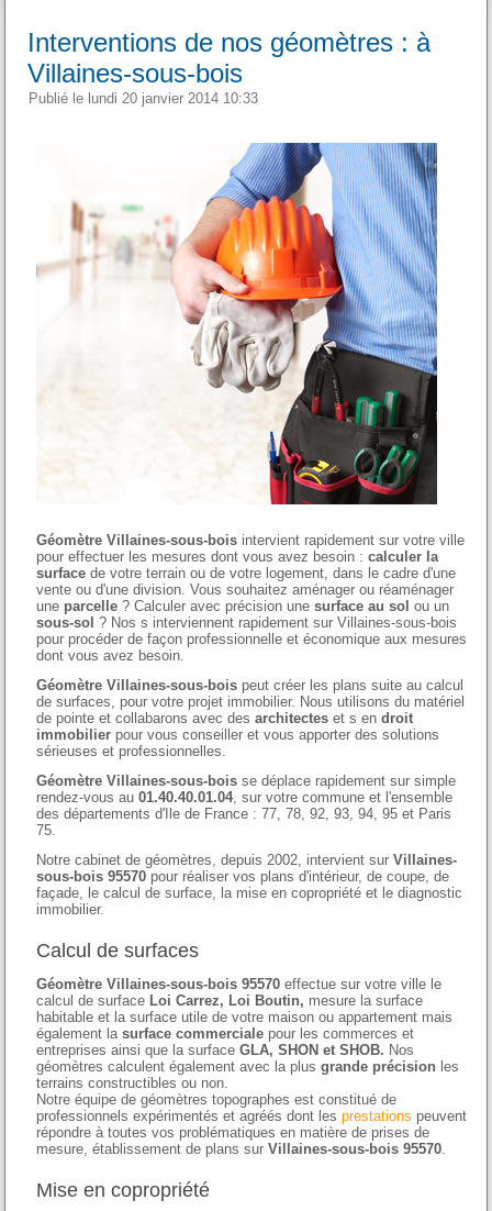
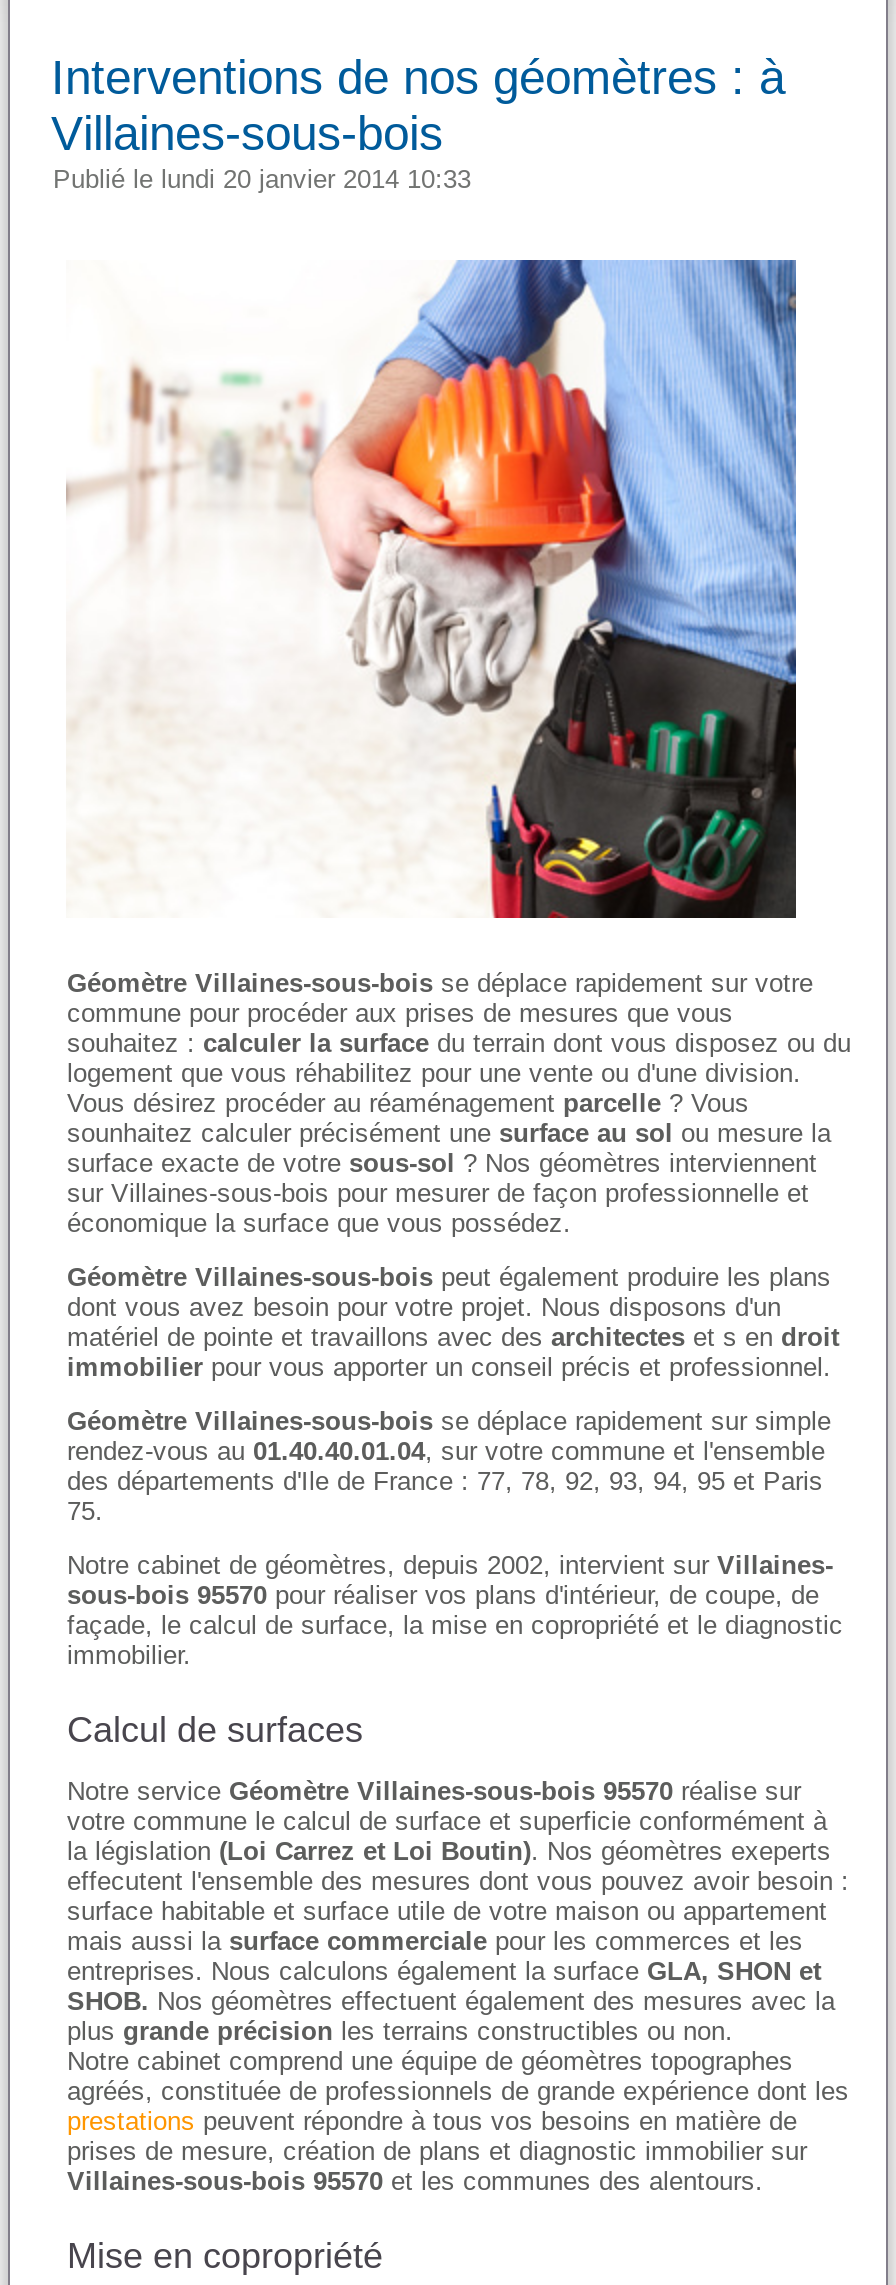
[37,532,467,663] Géomètre Villaines-sous-bois intervient rapidement sur votre ville | pour effectuer les mesures dont vous avez besoin : calculer la | surface de votre terrain ou de votre logement, dans le cadre d'une | vente ou d'une division. Vous souhaitez aménager ou réaménager | une parcelle? Calculer avec précision une surface au sol ou un | sous-sol? Nos s interviennent rapidement sur Villaines-sous-bois | pour procéder de façon professionnelle et économique aux mesures | dont vous avez besoin. -> [67,967,851,1237] Géomètre Villaines-sous-bois se déplace rapidement sur votre | commune pour procéder aux prises de mesures que vous | souhaitez : calculer la surface du terrain dont vous disposez ou du | logement que vous réhabilitez pour une vente ou d'une division. | Vous désirez procéder au réaménagement parcelle? Vous | sounhaitez calculer précisément une surface au sol ou mesure la | surface exacte de votre sous-sol? Nos géomètres interviennent | sur Villaines-sous-bois pour mesurer de façon professionnelle et | économique la surface que vous possédez.
[37,677,465,759] Géomètre Villaines-sous-bois peut créer les plans suite au calcul | de surfaces, pour votre projet immobilier. Nous utilisons du matériel | de pointe et collabarons avec des architectes et s en droit | immobilier pour vous conseiller et vous apporter des solutions | sérieuses et professionnelles. -> [67,1261,839,1381] Géomètre Villaines-sous-bois peut également produire les plans | dont vous avez besoin pour votre projet. Nous disposons d'un | matériel de pointe et travaillons avec des architectes et s en droit | immobilier pour vous apporter un conseil précis et professionnel.
[37,976,467,1157] Géomètre Villaines-sous-bois 95570 effectue sur votre ville le | calcul de surface Loi Carrez, Loi Boutin, mesure la surface | habitable et la surface utile de votre maison ou appartement mais | également la surface commerciale pour les commerces et | entreprises ainsi que la surface GLA, SHON et SHOB. Nos | géomètres calculent également avec la plus grande précision les | terrains constructibles ou non. | Notre équipe de géomètres topographes est constitué de | professionnels expérimentés et agréés dont les prestations peuvent | répondre à toutes vos problématiques en matière de prises de | mesure, établissement de plans sur Villaines-sous-bois 95570. -> [67,1775,849,2195] Notre service Géomètre Villaines-sous-bois 95570 réalise sur | votre commune le calcul de surface et superficie conformément à | la législation (Loi Carrez et Loi Boutin). Nos géomètres exeperts | effecutent l'ensemble des mesures dont vous pouvez avoir besoin : | surface habitable et surface utile de votre maison ou appartement | mais aussi la surface commerciale pour les commerces et les | entreprises. Nous calculons également la surface GLA, SHON et | SHOB. Nos géomètres effectuent également des mesures avec la | plus grande précision les terrains constructibles ou non. | Notre cabinet comprend une équipe de géomètres topographes | agréés, constituée de professionnels de grande expérience dont les | prestations peuvent répondre à tous vos besoins en matière de | prises de mesure, création de plans et diagnostic immobilier sur | Villaines-sous-bois 95570 et les communes des alentours.

